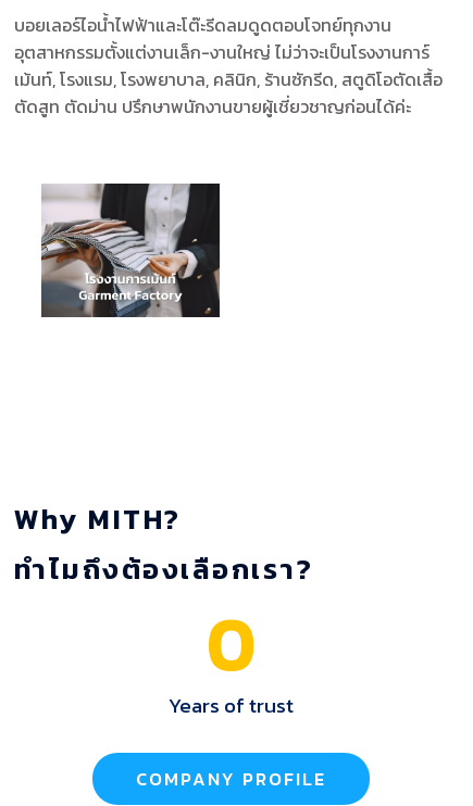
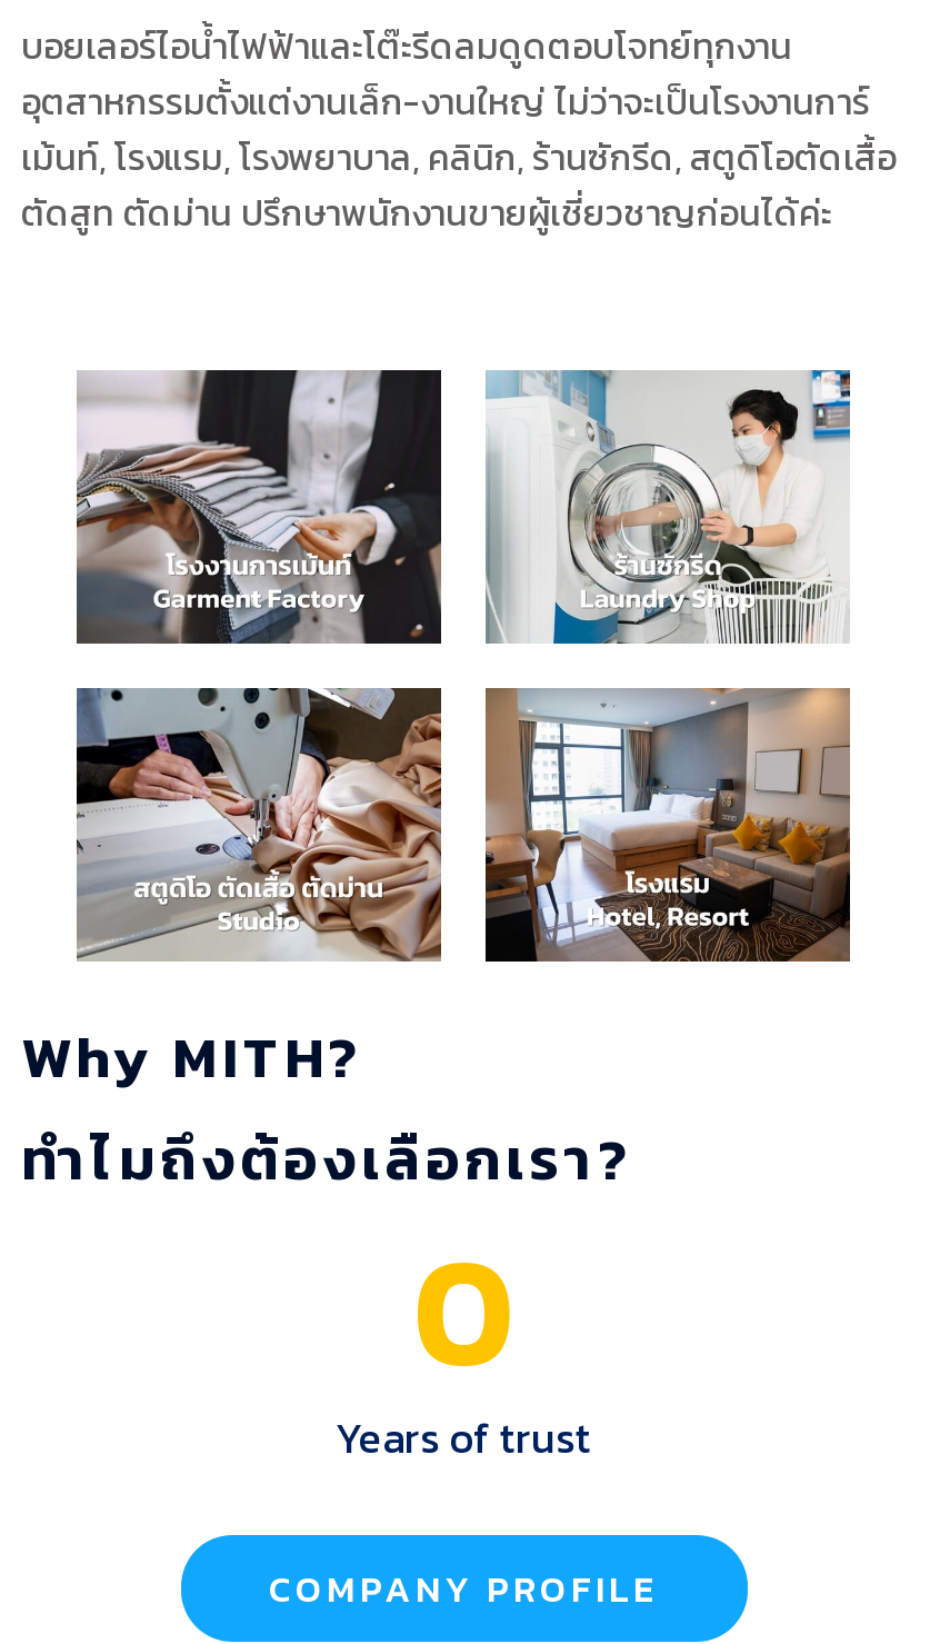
none -> [74,686,443,964] [image]
none -> [483,368,852,646] [image]
none -> [483,686,852,964] [image]

